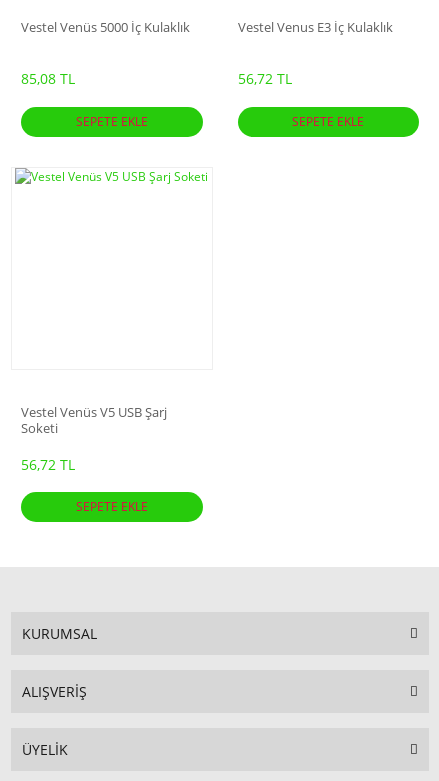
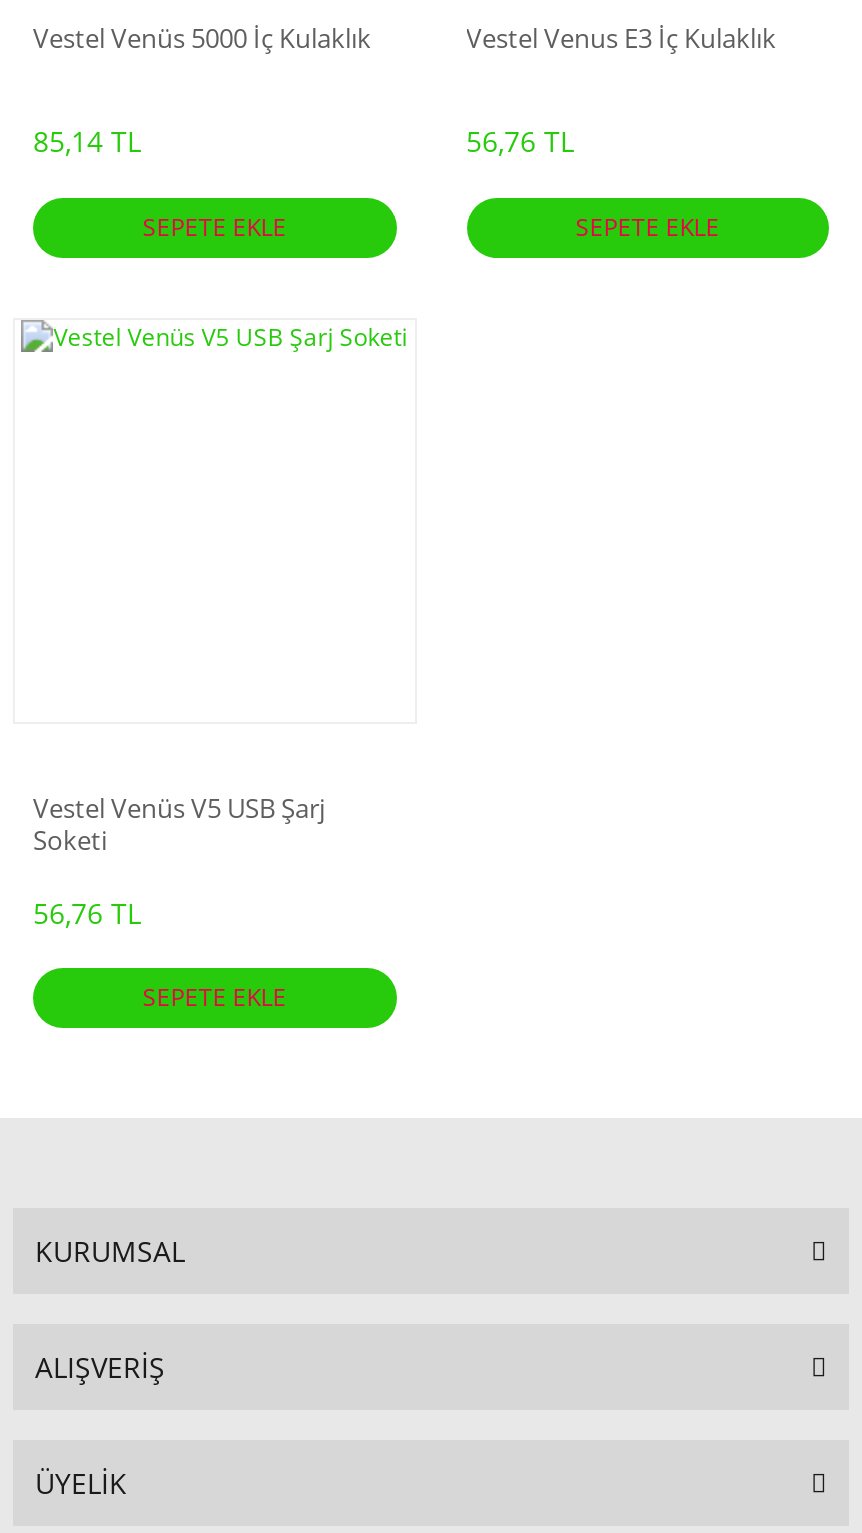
[21,69,75,88] 85,08 TL -> [33,122,141,160] 85,14 TL
[237,69,291,88] 56,72 TL -> [466,122,574,160] 56,76 TL
[21,454,75,473] 56,72 TL -> [33,893,141,931] 56,76 TL

